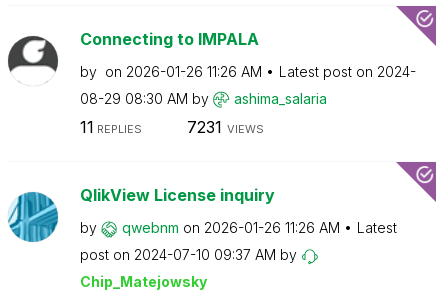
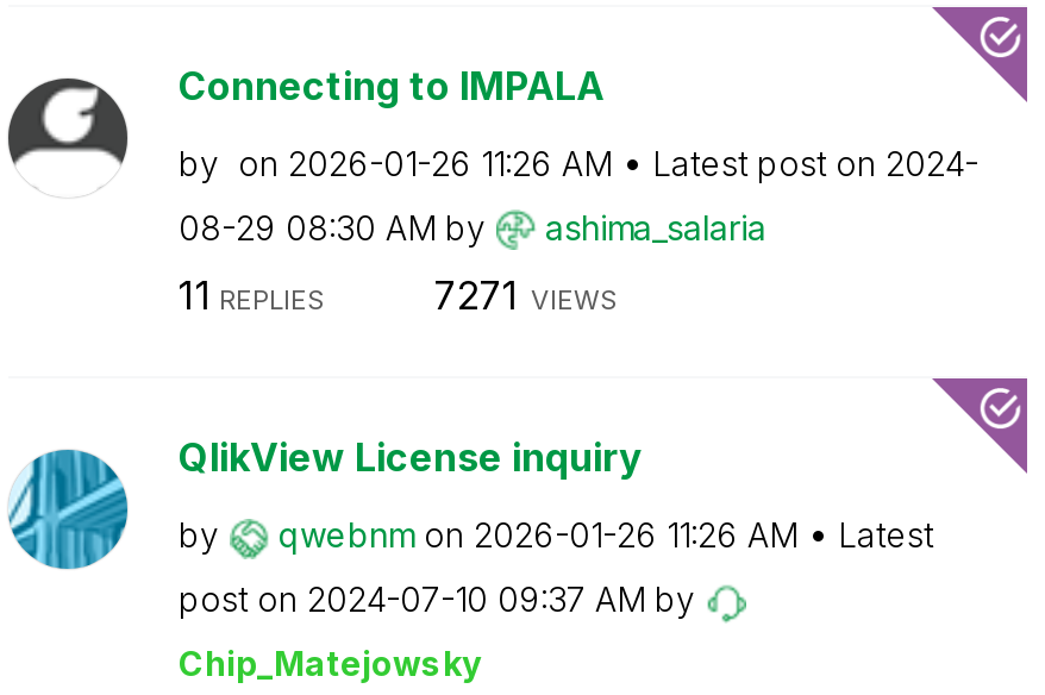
[186,117,263,137] 7231 VIEWS -> [433,271,619,319] 7271 VIEWS

